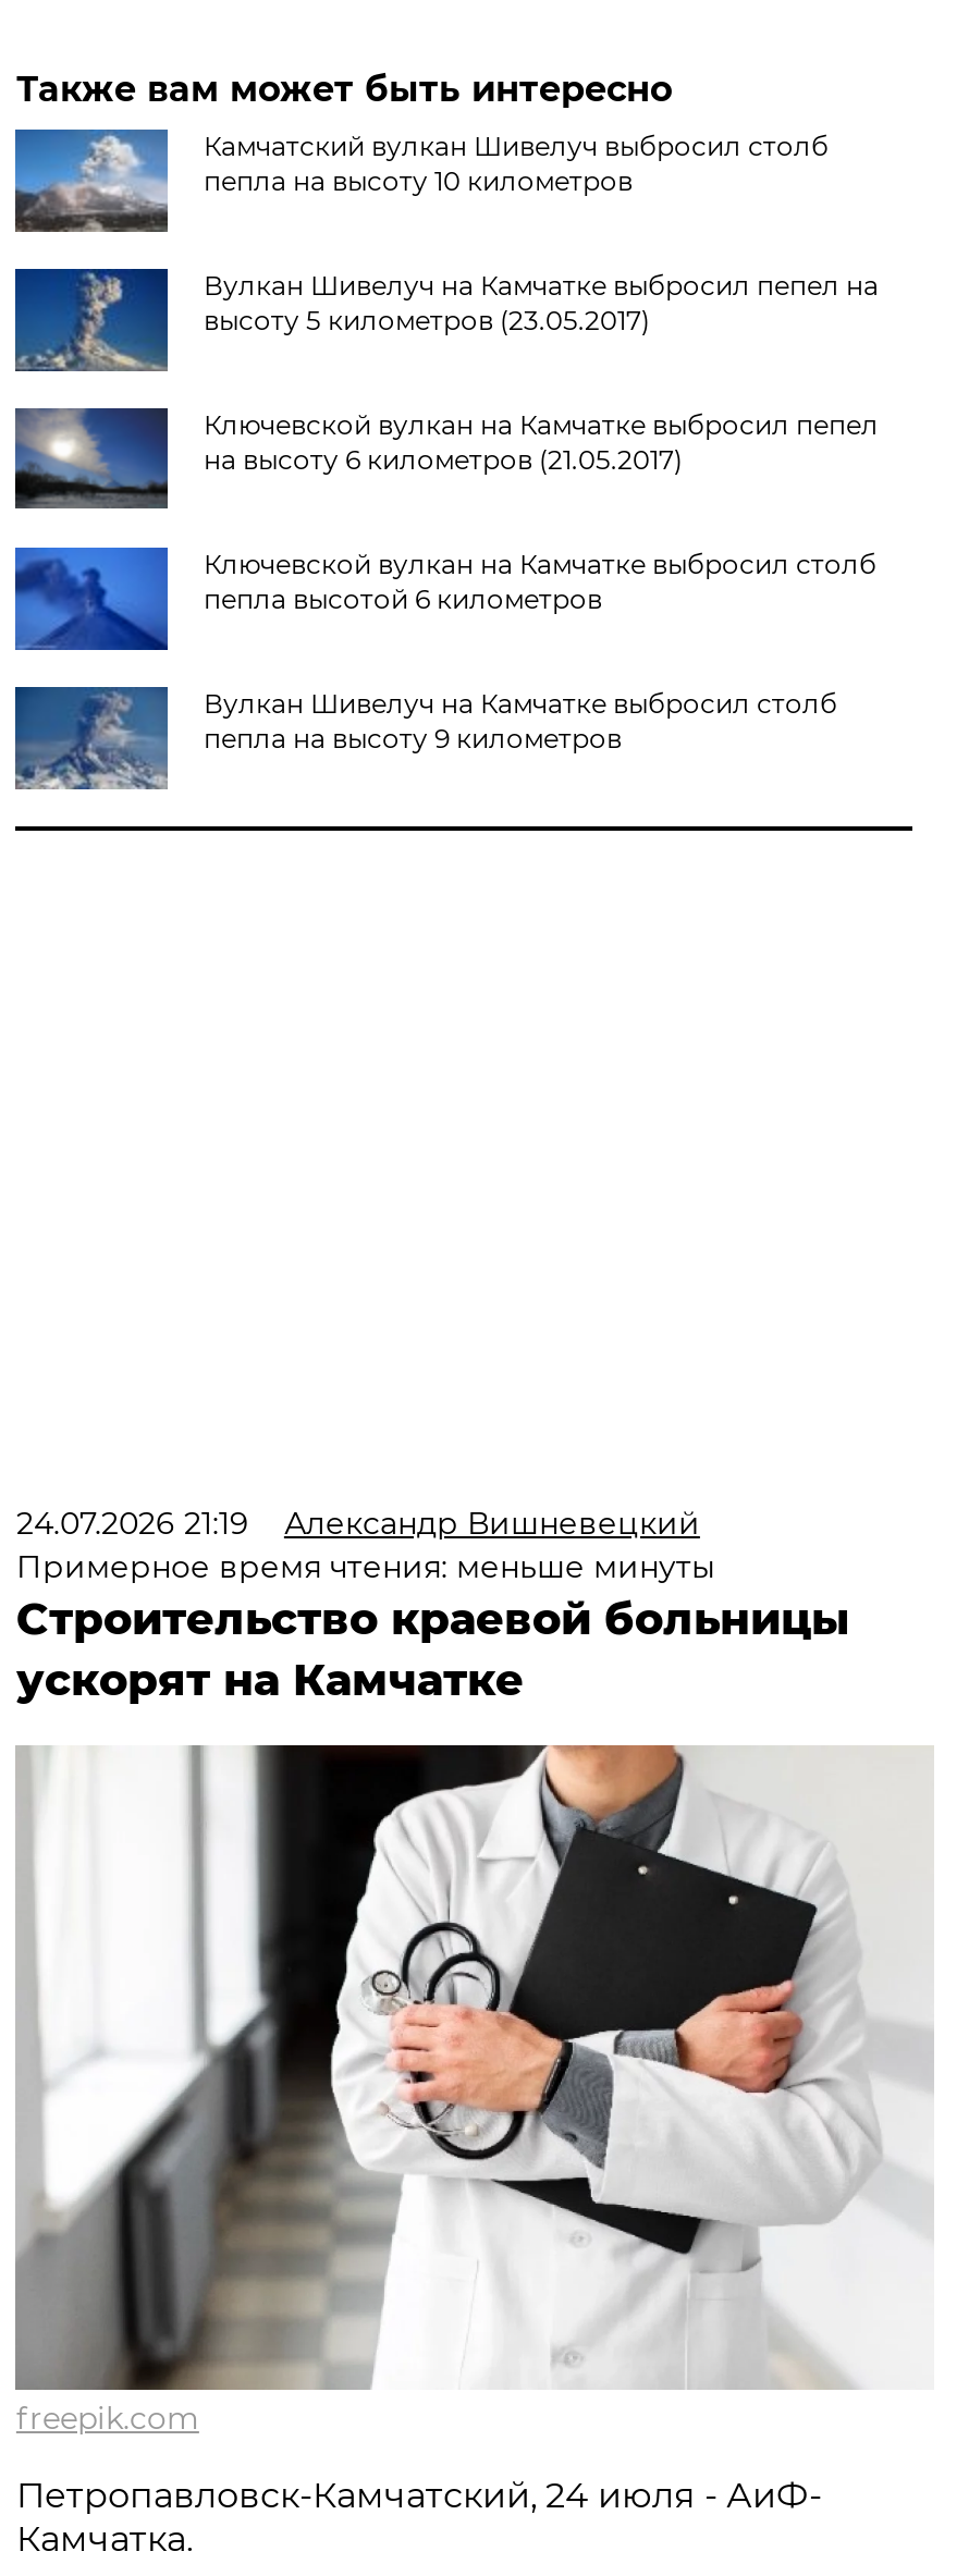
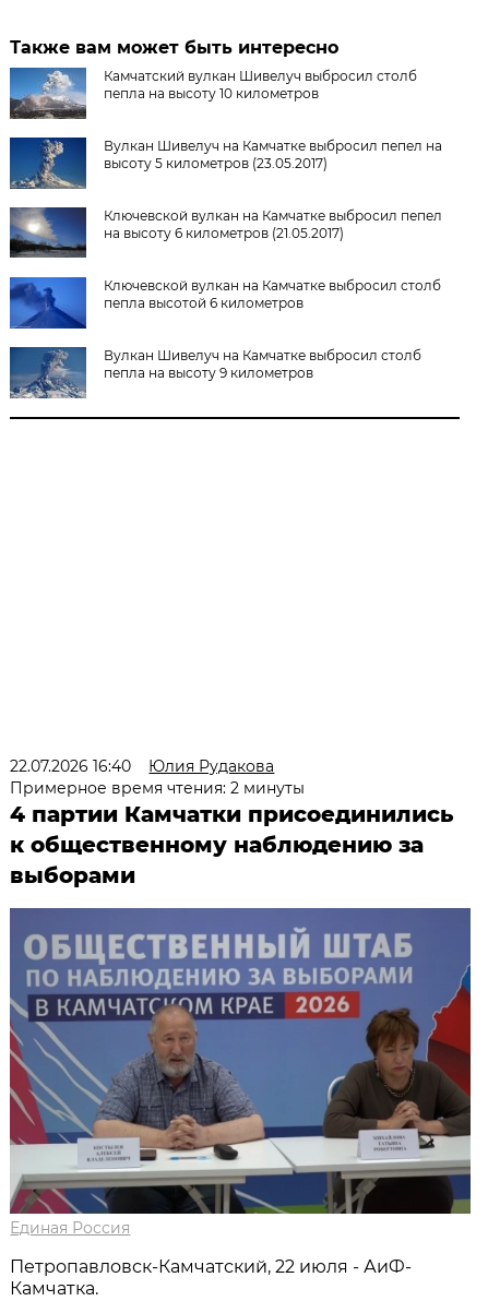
[16,1504,850,1707] 24.07.2026 21:19 | Александр Вишневецкий | Примерное время чтения: меньше минуты | Строительство краевой больницы | ускорят на Камчатке -> [10,757,454,889] 22.07.2026 16:40 | Юлия Рудакова | Примерное время чтения: 2 минуты | 4 партии Камчатки присоединились | к общественному наблюдению за | выборами
[15,1743,934,2439] [image] | freepik.com -> [10,891,472,1238] [image] | Единая Россия
[16,2476,822,2517] Петропавловск-Камчатский, 24 июля - АиФ- -> [10,1256,412,1277] Петропавловск-Камчатский, 22 июля - АиФ-

